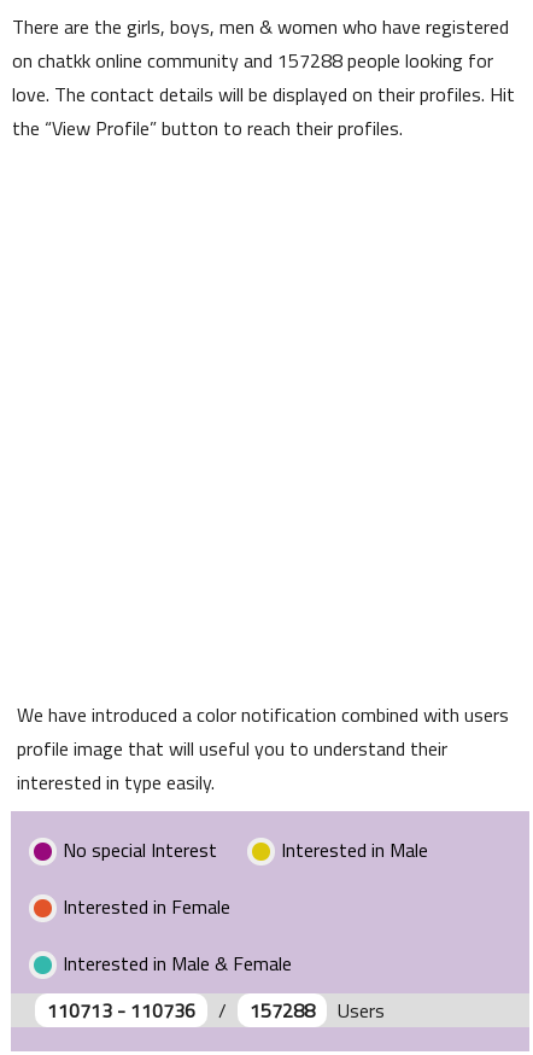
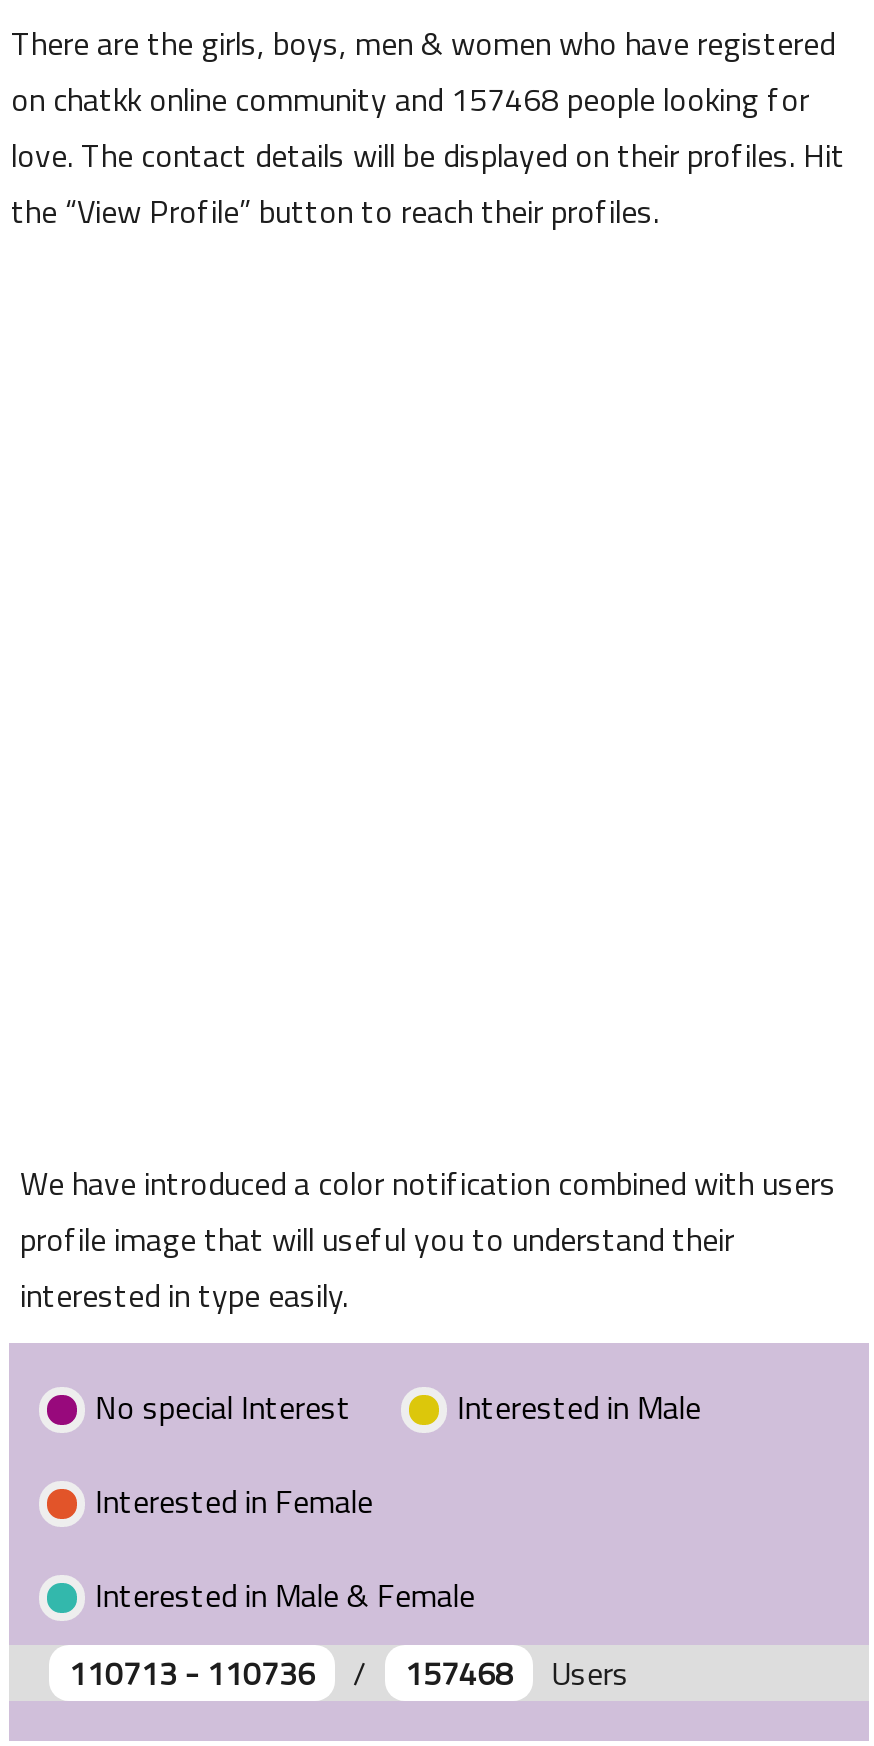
[12,46,493,75] on chatkk online community and 157288 people looking for -> [11,75,809,123] on chatkk online community and 157468 people looking for
[249,996,314,1025] 157288 -> [405,1649,513,1697] 157468

